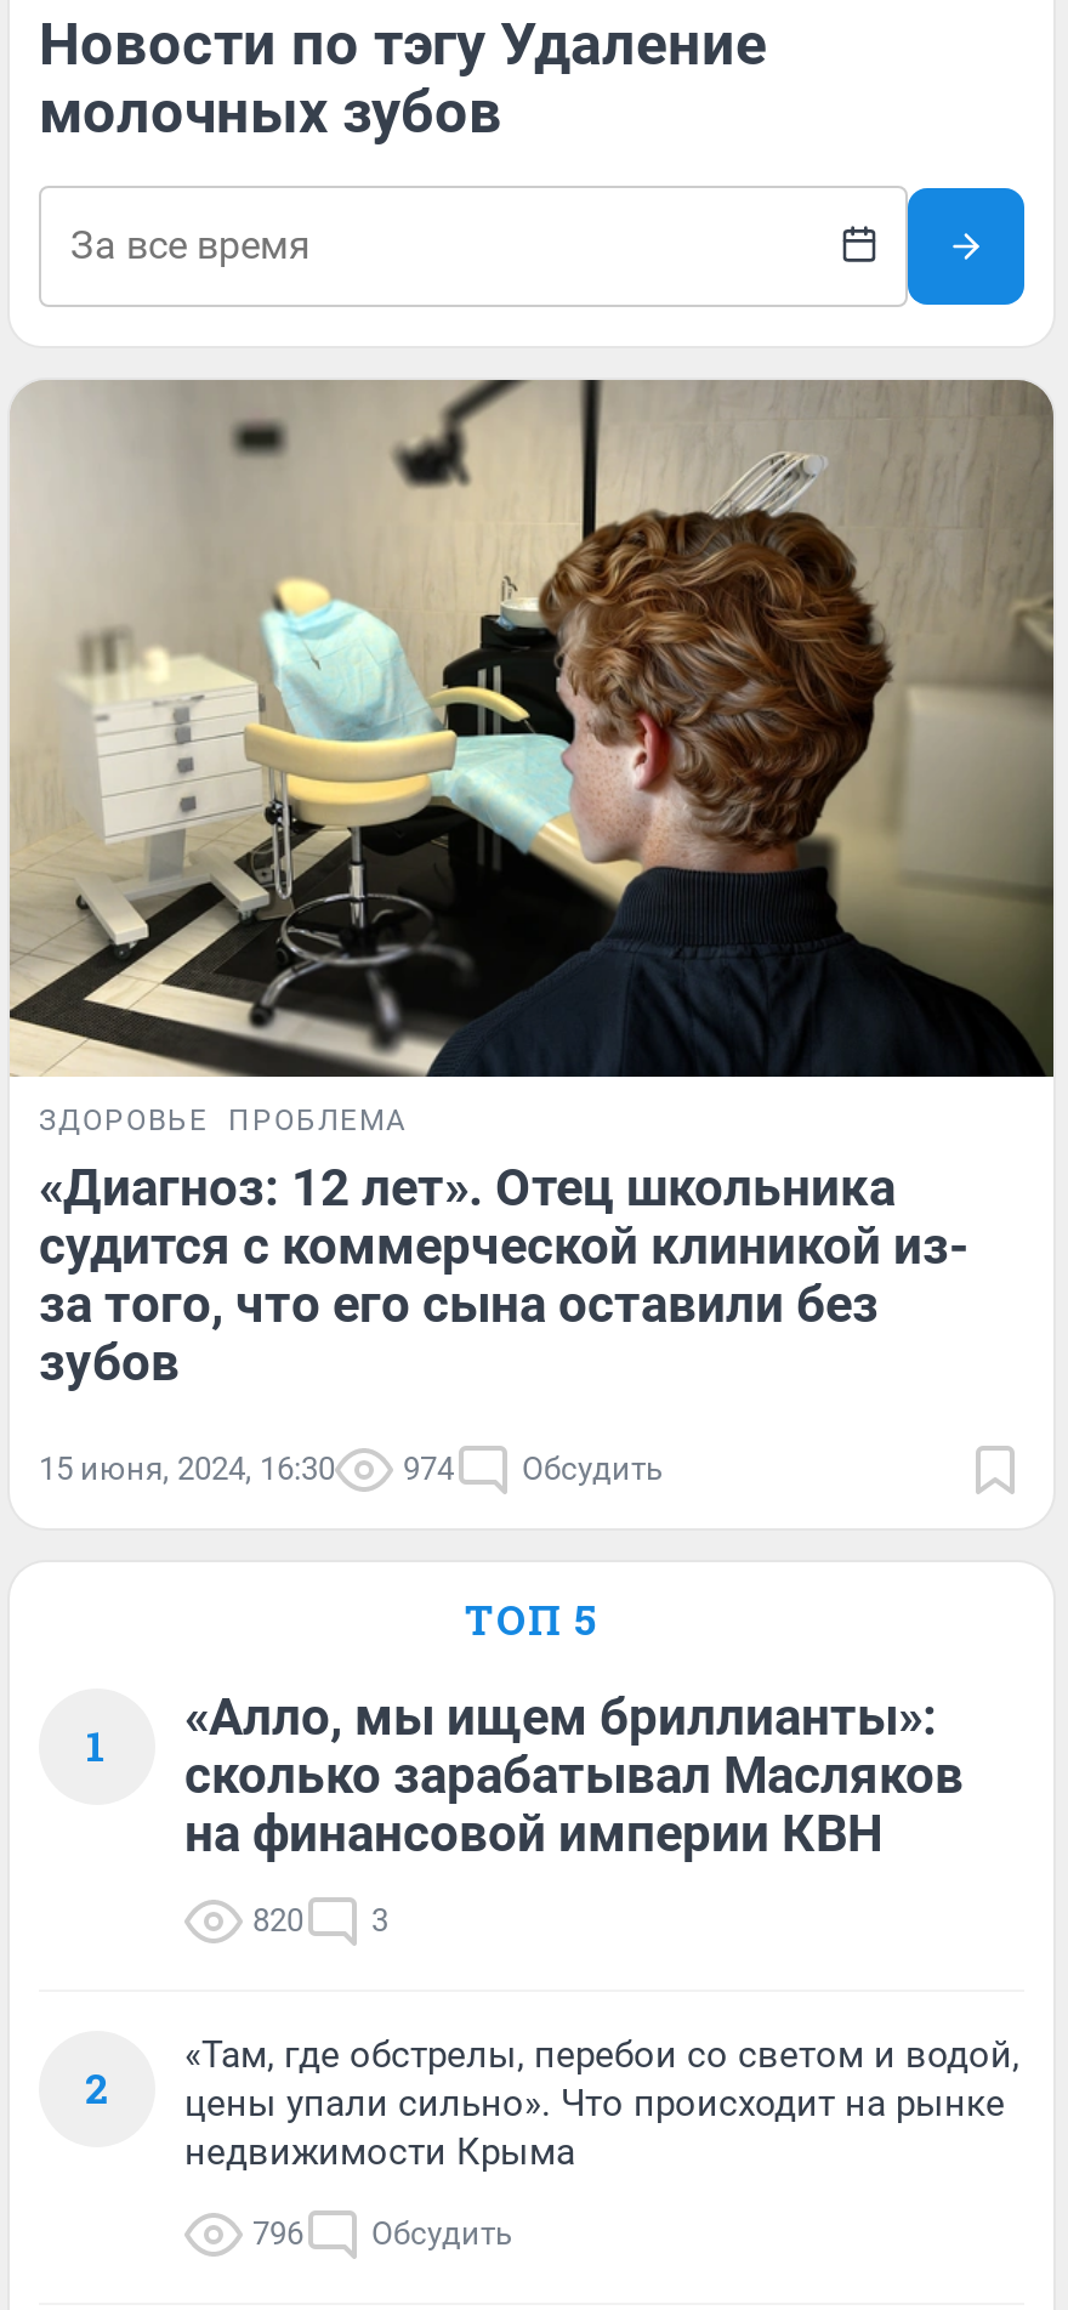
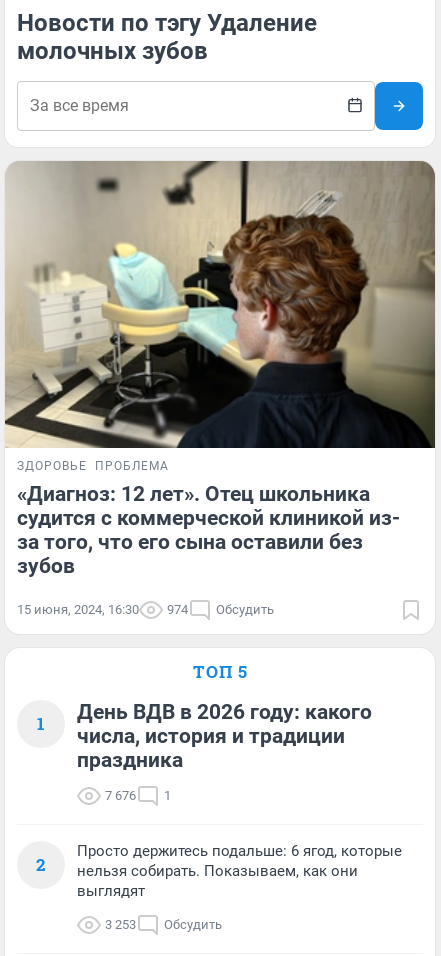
[184,1688,964,1863] «Алло, мы ищем бриллианты»: | сколько зарабатывал Масляков | на финансовой империи КВН -> [77,700,372,772] День ВДВ в 2026 году: какого | числа, история и традиции | праздника
[252,1901,388,1938] 820 | 3 -> [105,788,171,803] 7 676 | 1
[184,2033,1019,2173] «Там, где обстрелы, перебои со светом и водой, | цены упали сильно». Что происходит на рынке | недвижимости Крыма -> [77,842,402,900] Просто держитесь подальше: 6 ягод, которые | нельзя собирать. Показываем, как они | выглядят
[252,2215,512,2251] 796 Обсудить -> [105,917,222,932] 3 253 Обсудить

